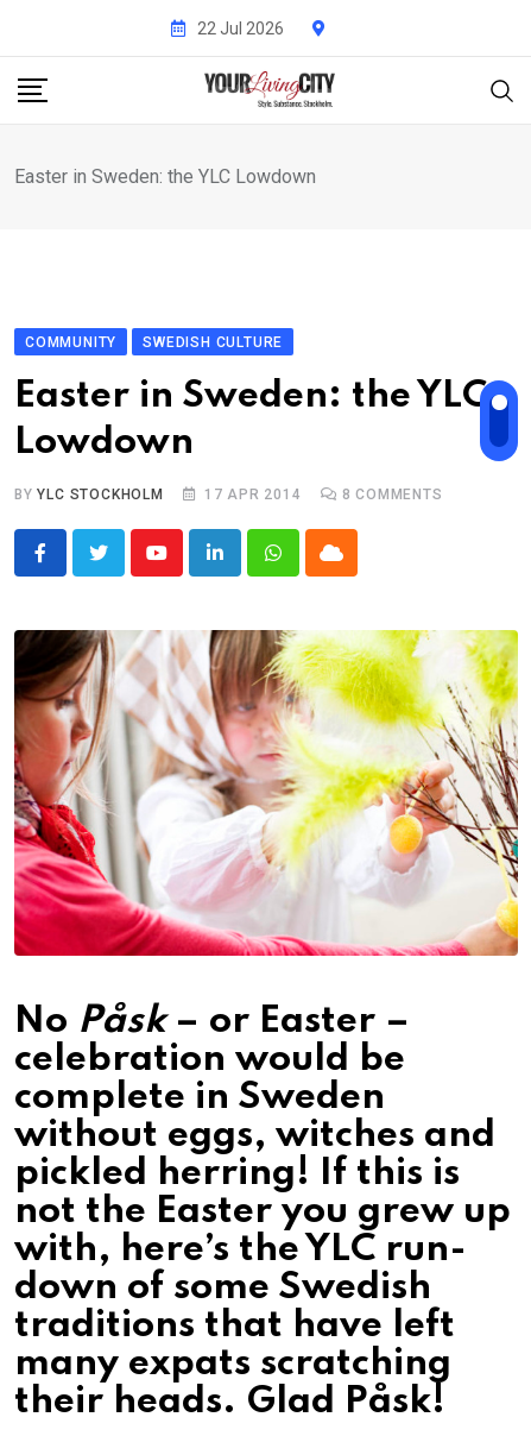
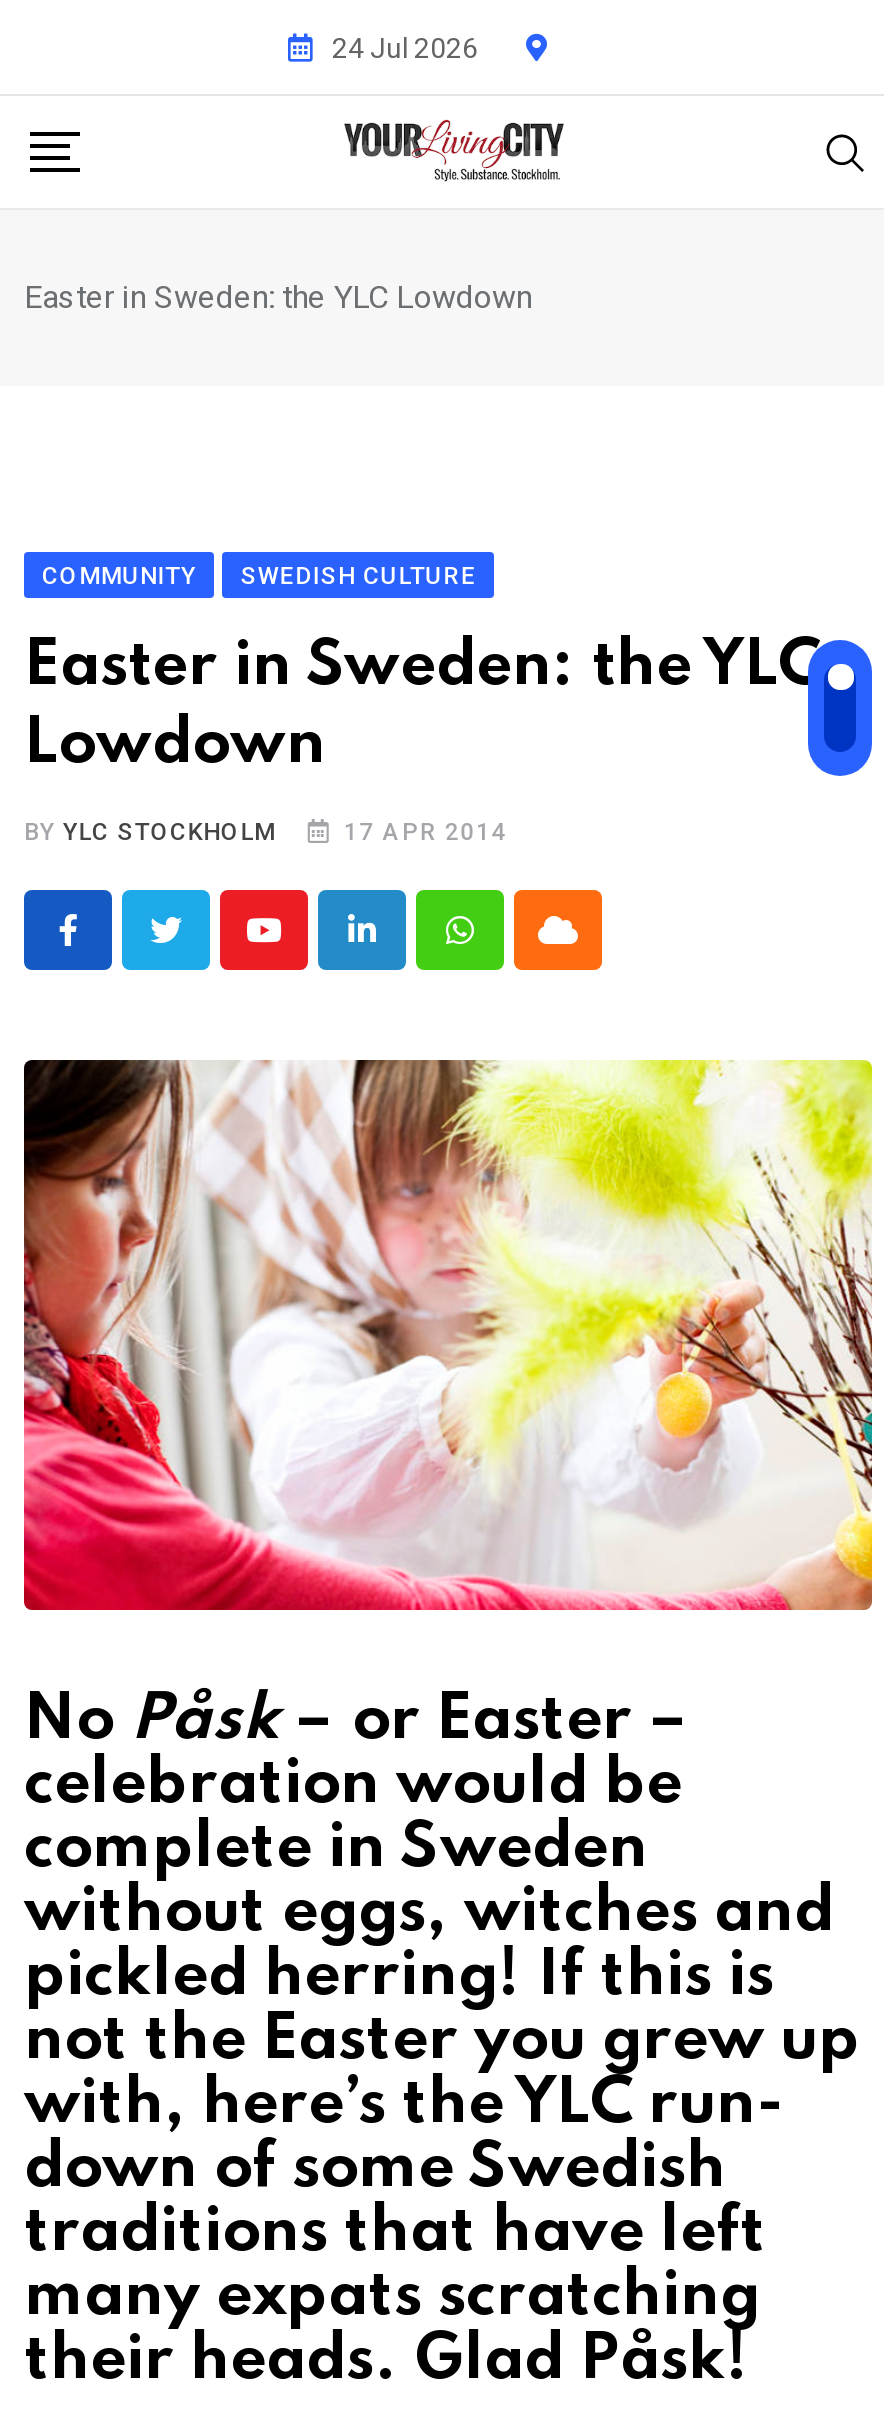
[197,18,284,37] 22 Jul 2026 -> [332,31,478,63] 24 Jul 2026
[342,486,443,503] 8 COMMENTS -> none

